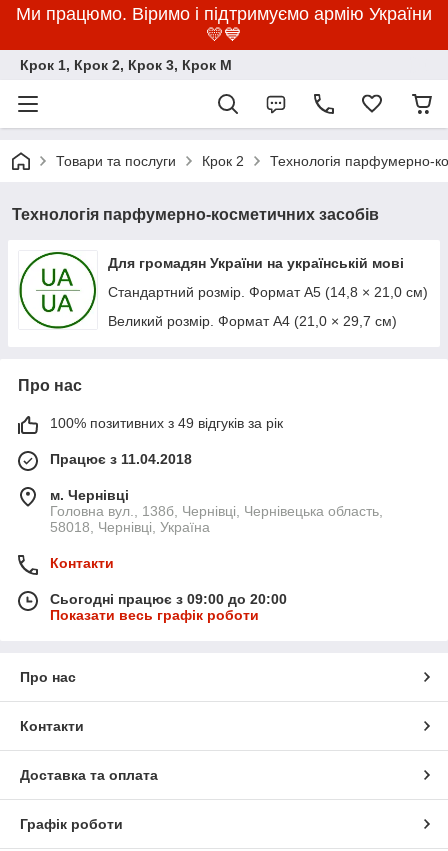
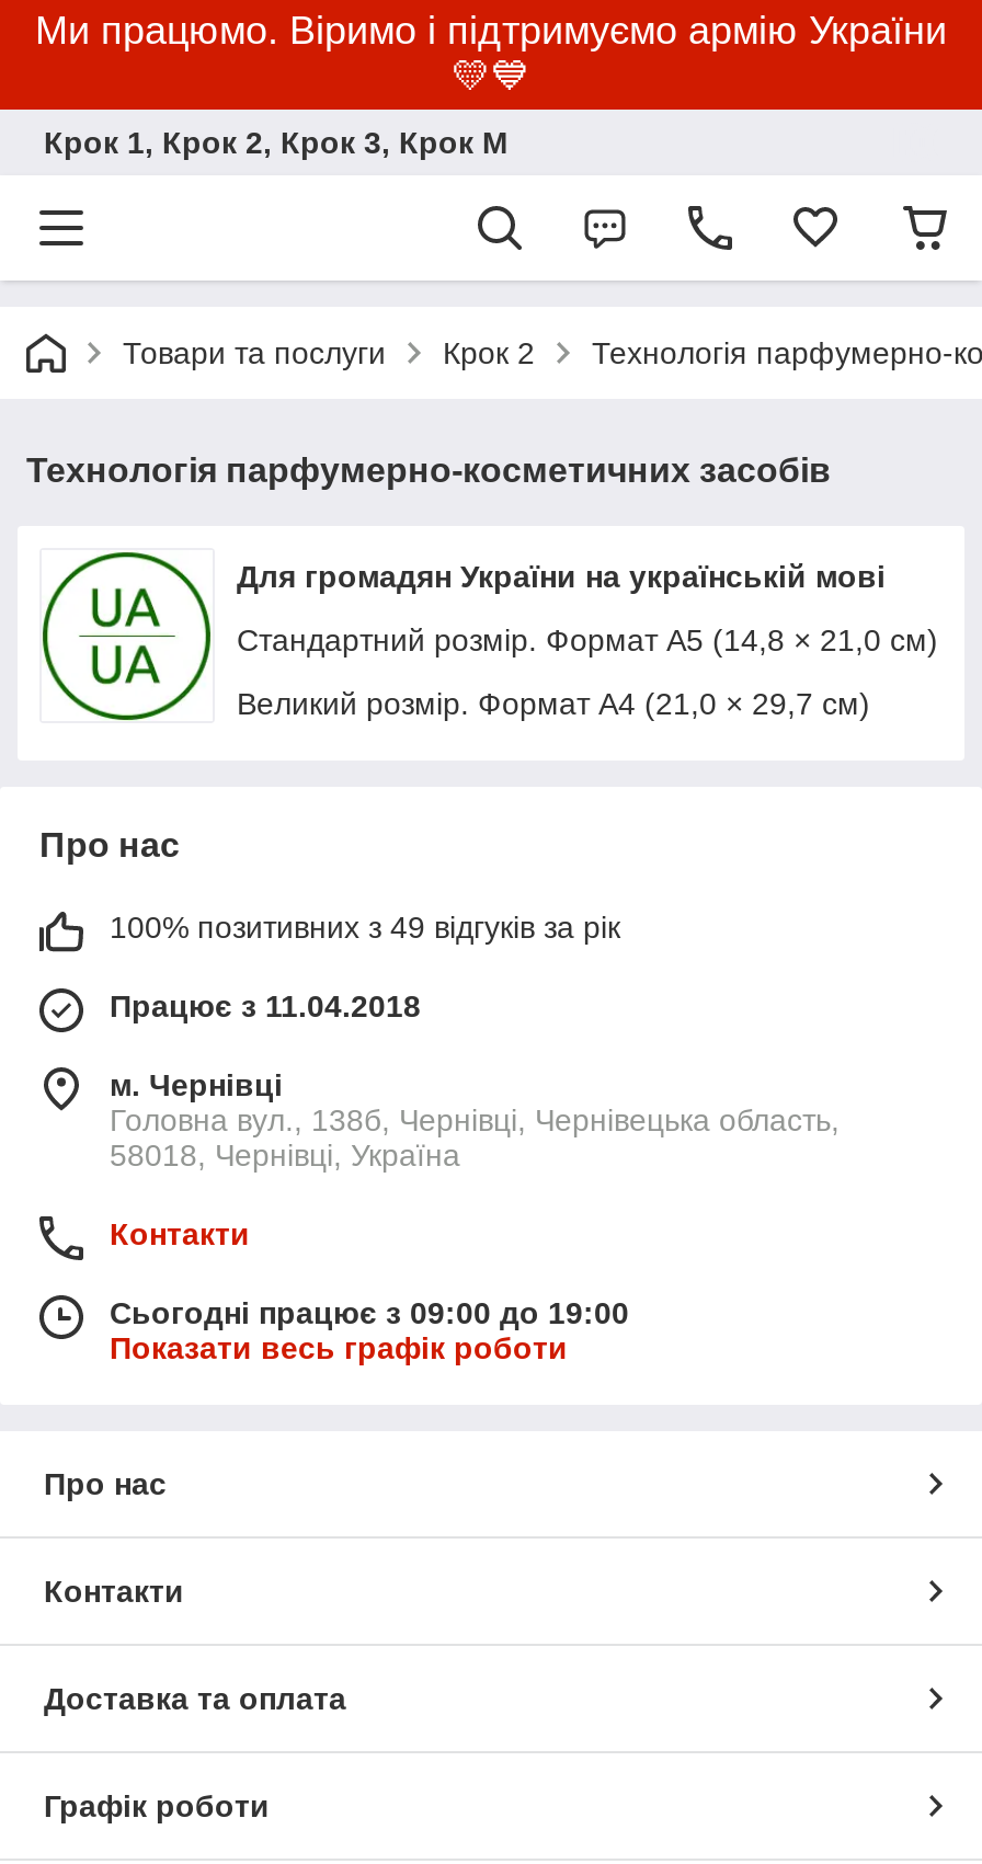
[50,591,287,607] Сьогодні працює з 09:00 до 20:00 -> [110,1295,629,1330] Сьогодні працює з 09:00 до 19:00

